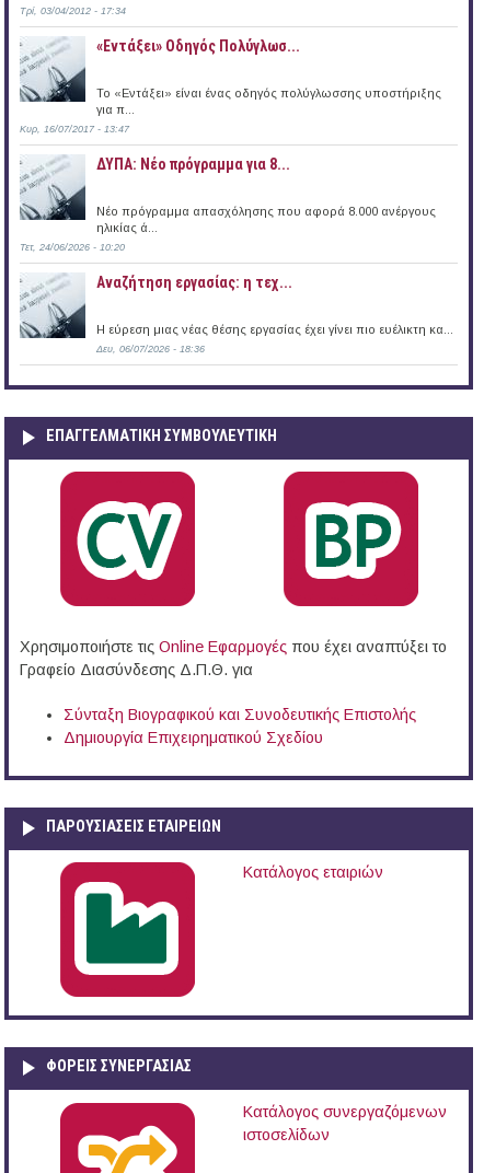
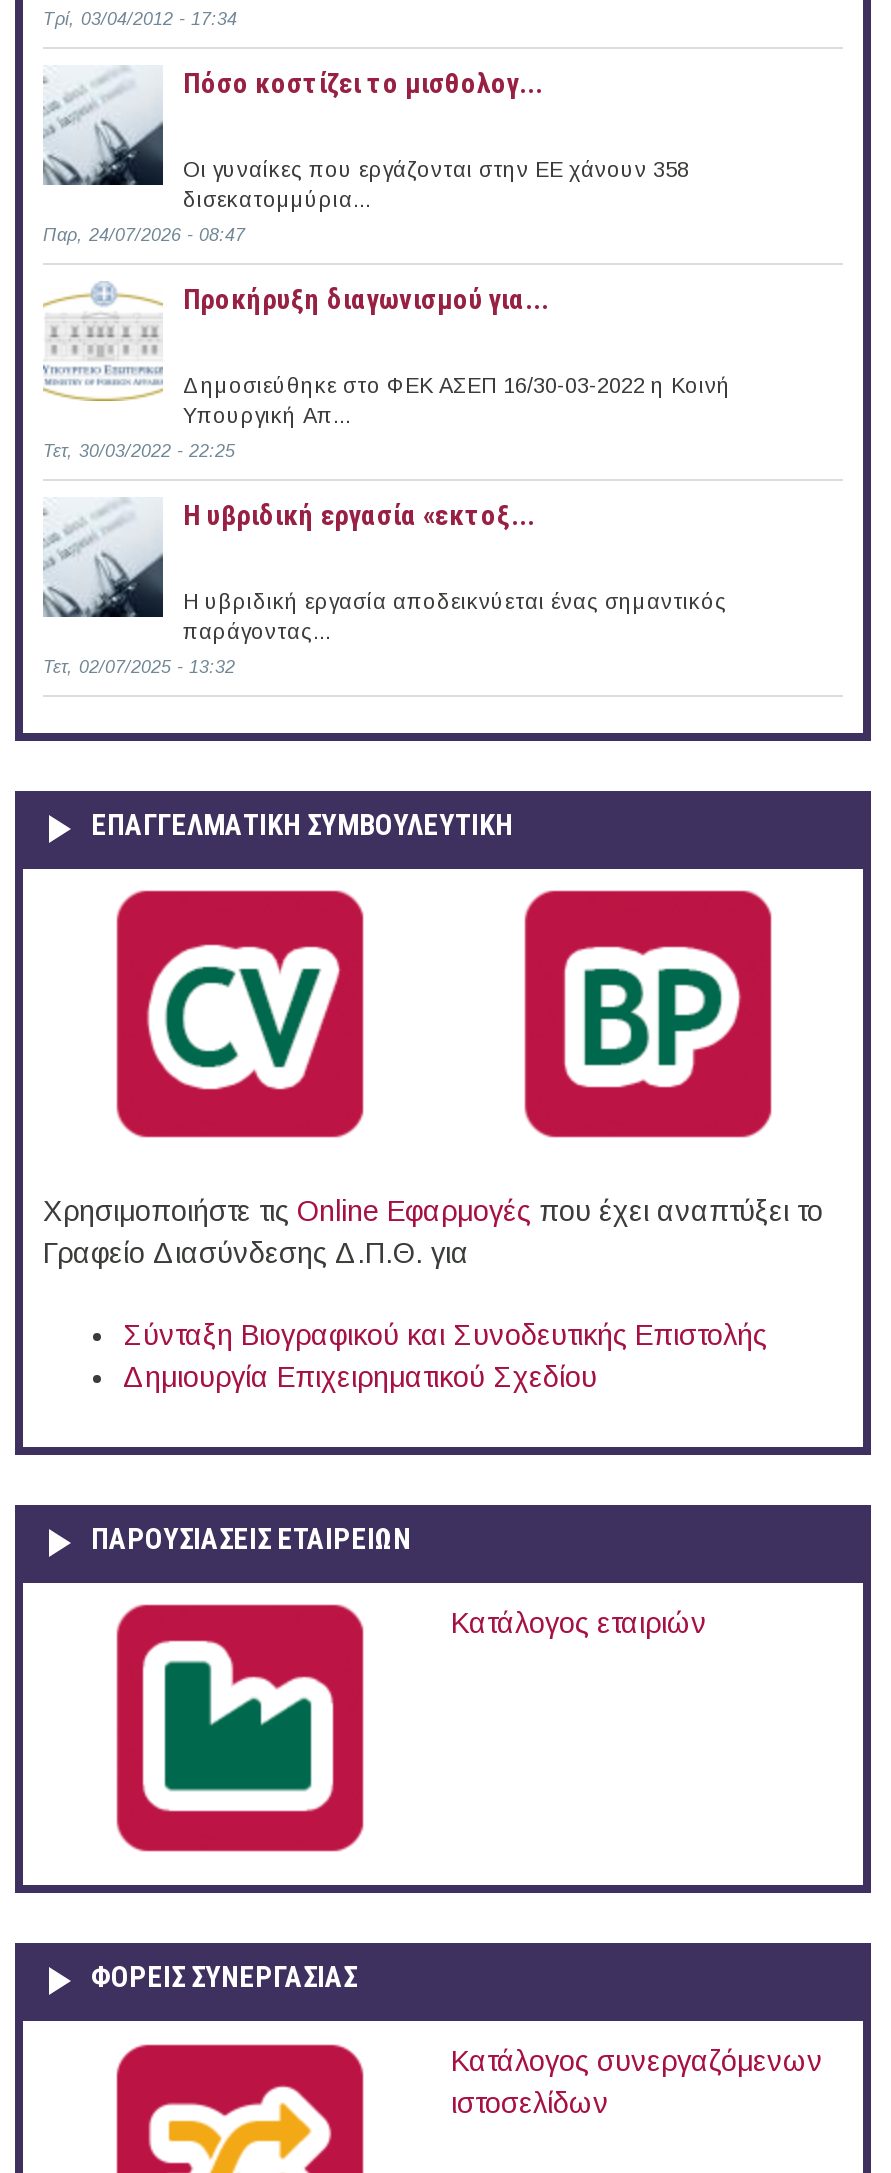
[96,37,300,54] «Εντάξει» Oδηγός Πολύγλωσ... -> [183,67,543,99] Πόσο κοστίζει το μισθολογ...
[96,86,441,116] Το «Εντάξει» είναι ένας οδηγός πολύγλωσσης υποστήριξης | για π... -> [183,157,689,211] Οι γυναίκες που εργάζονται στην ΕΕ χάνουν 358 | δισεκατομμύρια...
[20,123,129,134] Κυρ, 16/07/2017 - 13:47 -> [43,225,245,245] Παρ, 24/07/2026 - 08:47
[96,155,290,173] ΔΥΠΑ: Νέο πρόγραμμα για 8... -> [183,283,549,315] Προκήρυξη διαγωνισμού για...
[20,162,436,234] [image] | Νέο πρόγραμμα απασχόλησης που αφορά 8.000 ανέργους | ηλικίας ά... -> [45,327,731,427] [image] | Δημοσιεύθηκε στο ΦΕΚ ΑΣΕΠ 16/30-03-2022 η Κοινή | Υπουργική Απ...
[20,242,125,253] Τετ, 24/06/2026 - 10:20 -> [43,441,235,461] Τετ, 30/03/2022 - 22:25
[96,273,292,291] Αναζήτηση εργασίας: η τεχ... -> [183,499,535,531] Η υβριδική εργασία «εκτοξ...
[96,323,453,336] Η εύρεση μιας νέας θέσης εργασίας έχει γίνει πιο ευέλικτη κα... -> [183,589,727,643] Η υβριδική εργασία αποδεικνύεται ένας σημαντικός | παράγοντας...
[96,343,205,354] Δευ, 06/07/2026 - 18:36 -> [43,657,235,677] Τετ, 02/07/2025 - 13:32

